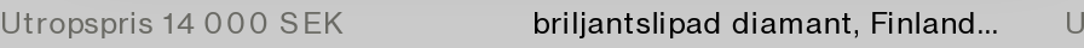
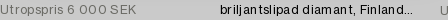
[0,10,343,38] Utropspris 14 000 SEK -> [0,4,136,16] Utropspris 6 000 SEK

